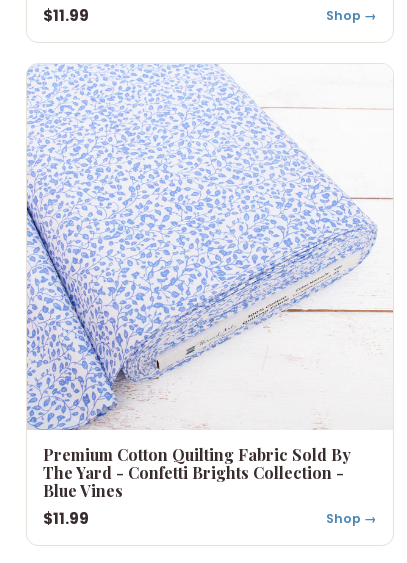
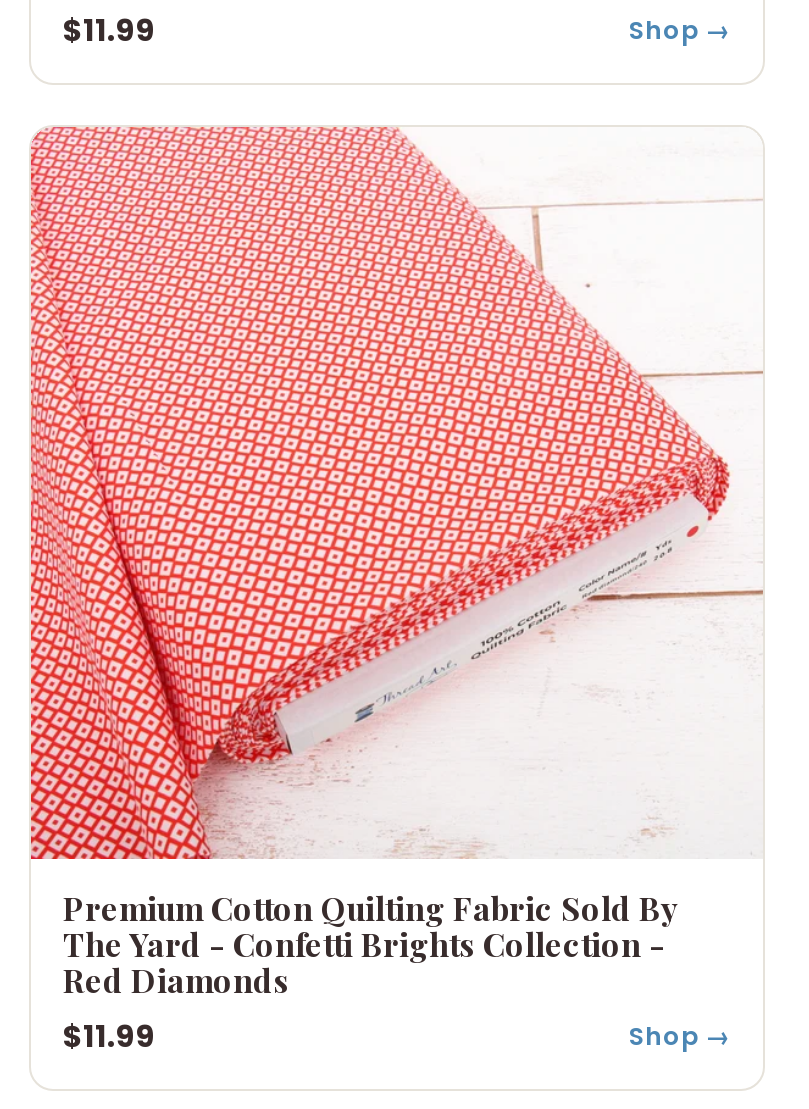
[26,63,394,431] [image] -> [29,125,765,861] [image]
[43,480,123,501] Blue Vines -> [63,960,289,1002] Red Diamonds

